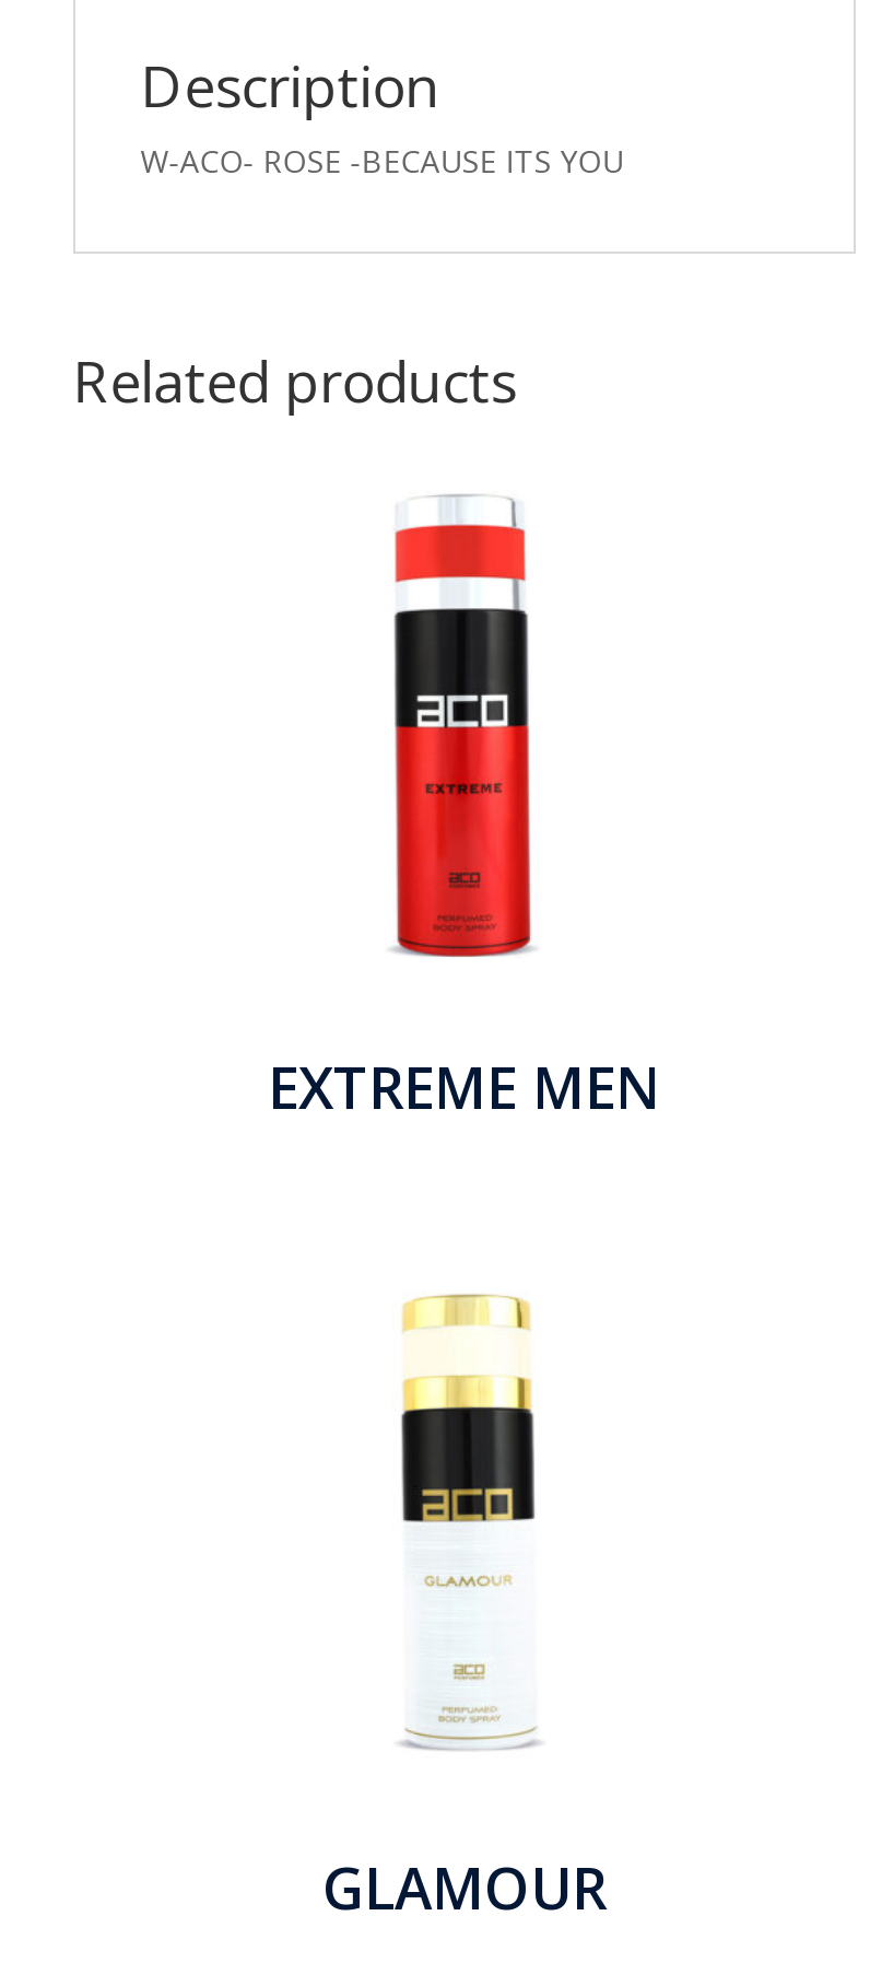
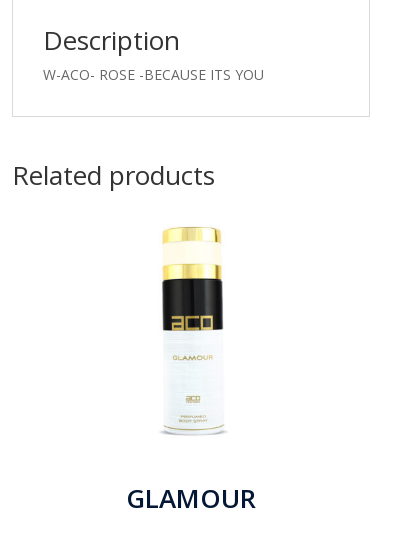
[268,496,661,1126] [image] | EXTREME MEN -> none

